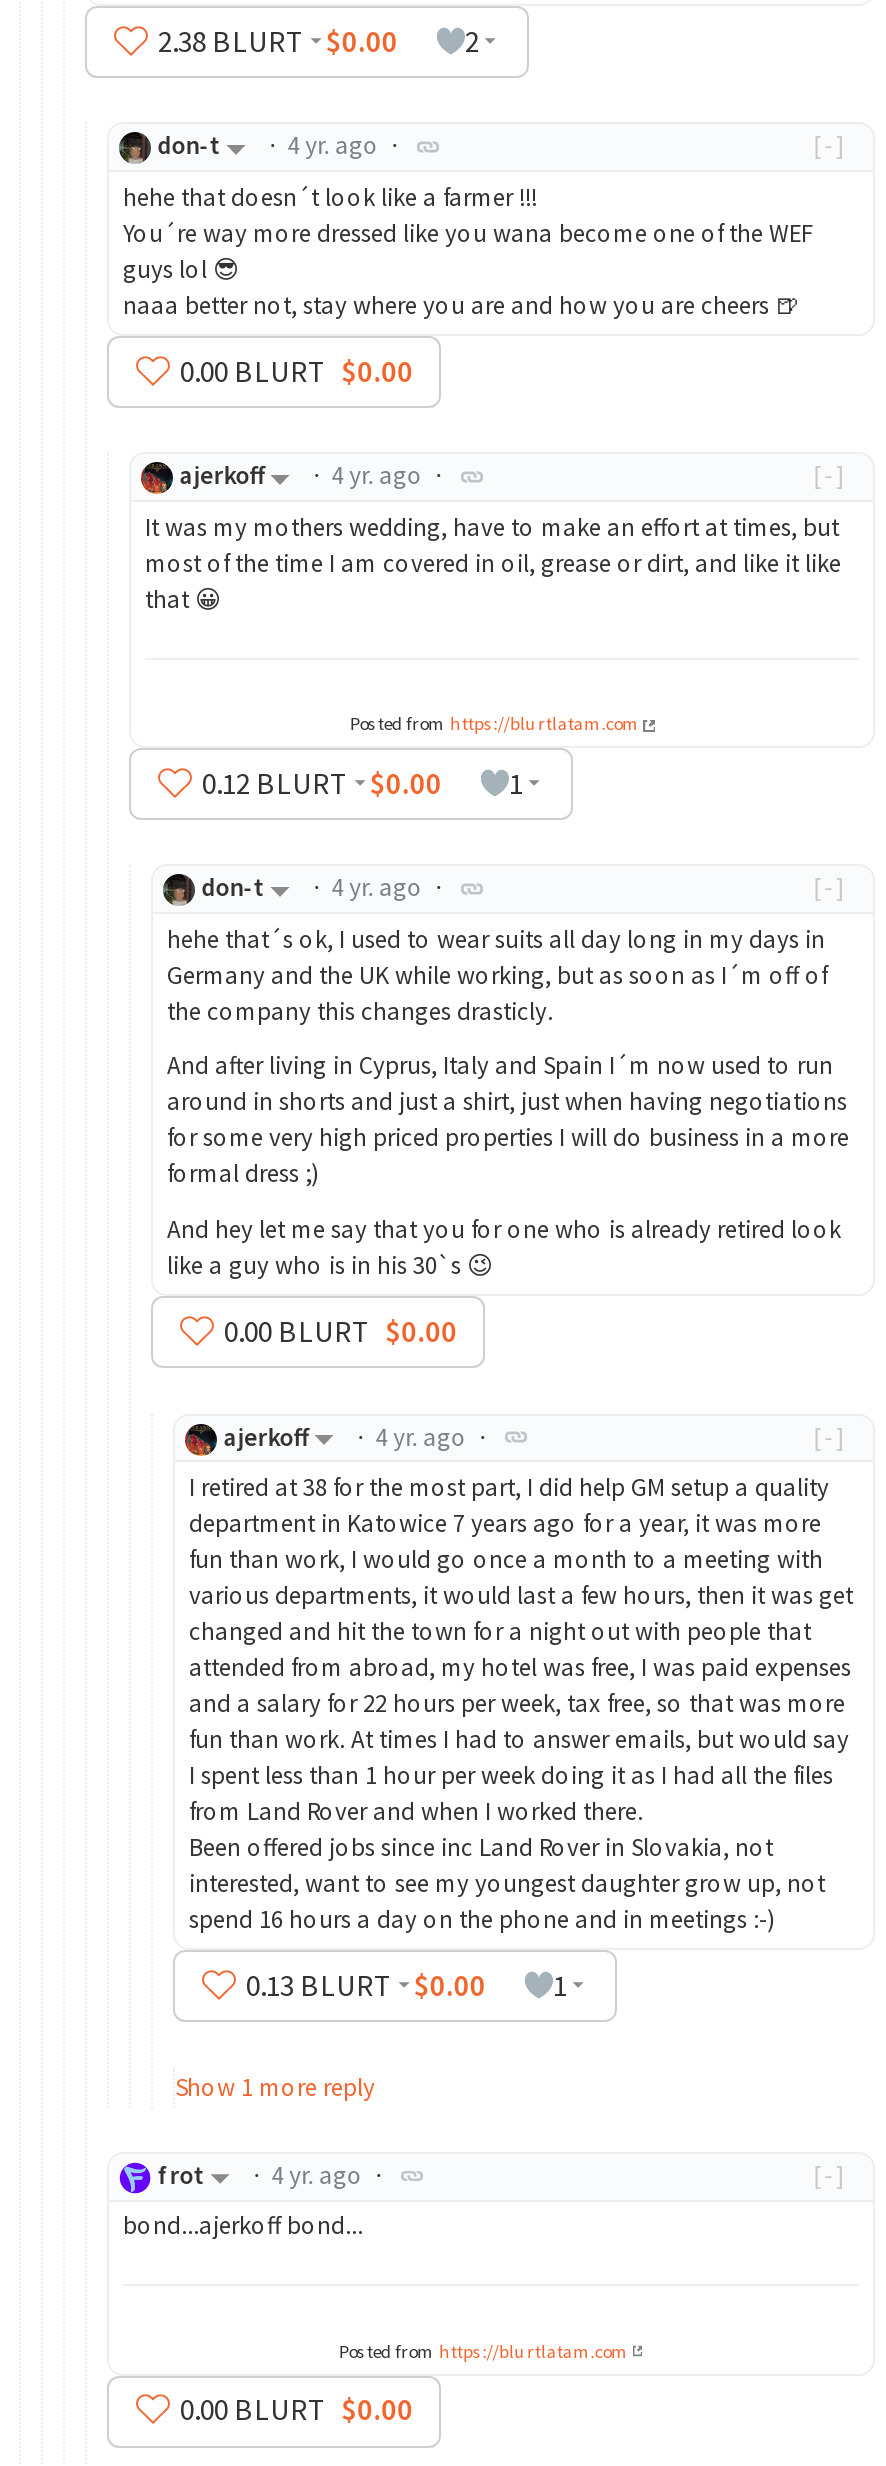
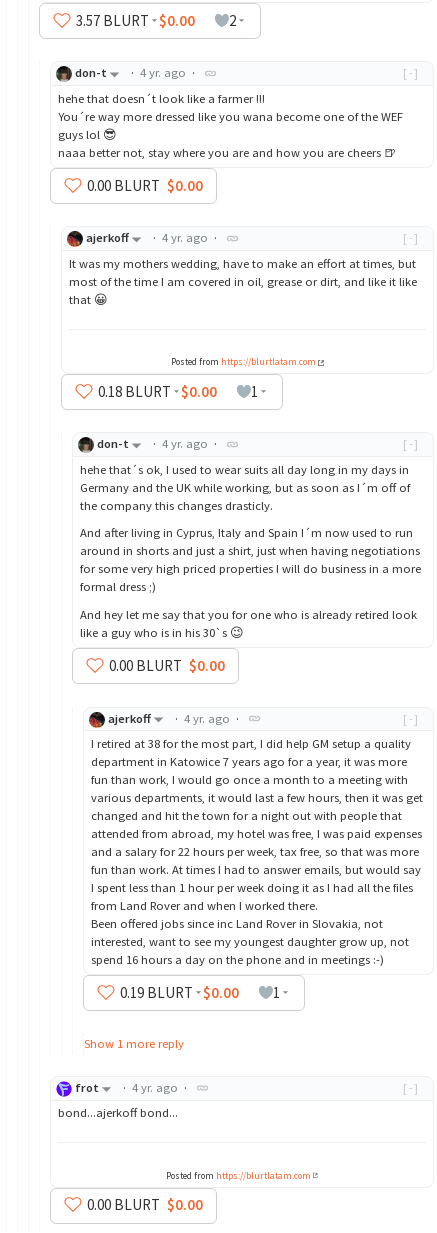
[158,22,479,60] 2.38 BLURT $0.00 2 -> [75,11,236,30] 3.57 BLURT $0.00 2
[202,764,523,802] 0.12 BLURT $0.00 1 -> [97,382,258,401] 0.18 BLURT $0.00 1
[246,1966,567,2004] 0.13 BLURT $0.00 1 -> [119,983,280,1002] 0.19 BLURT $0.00 1

